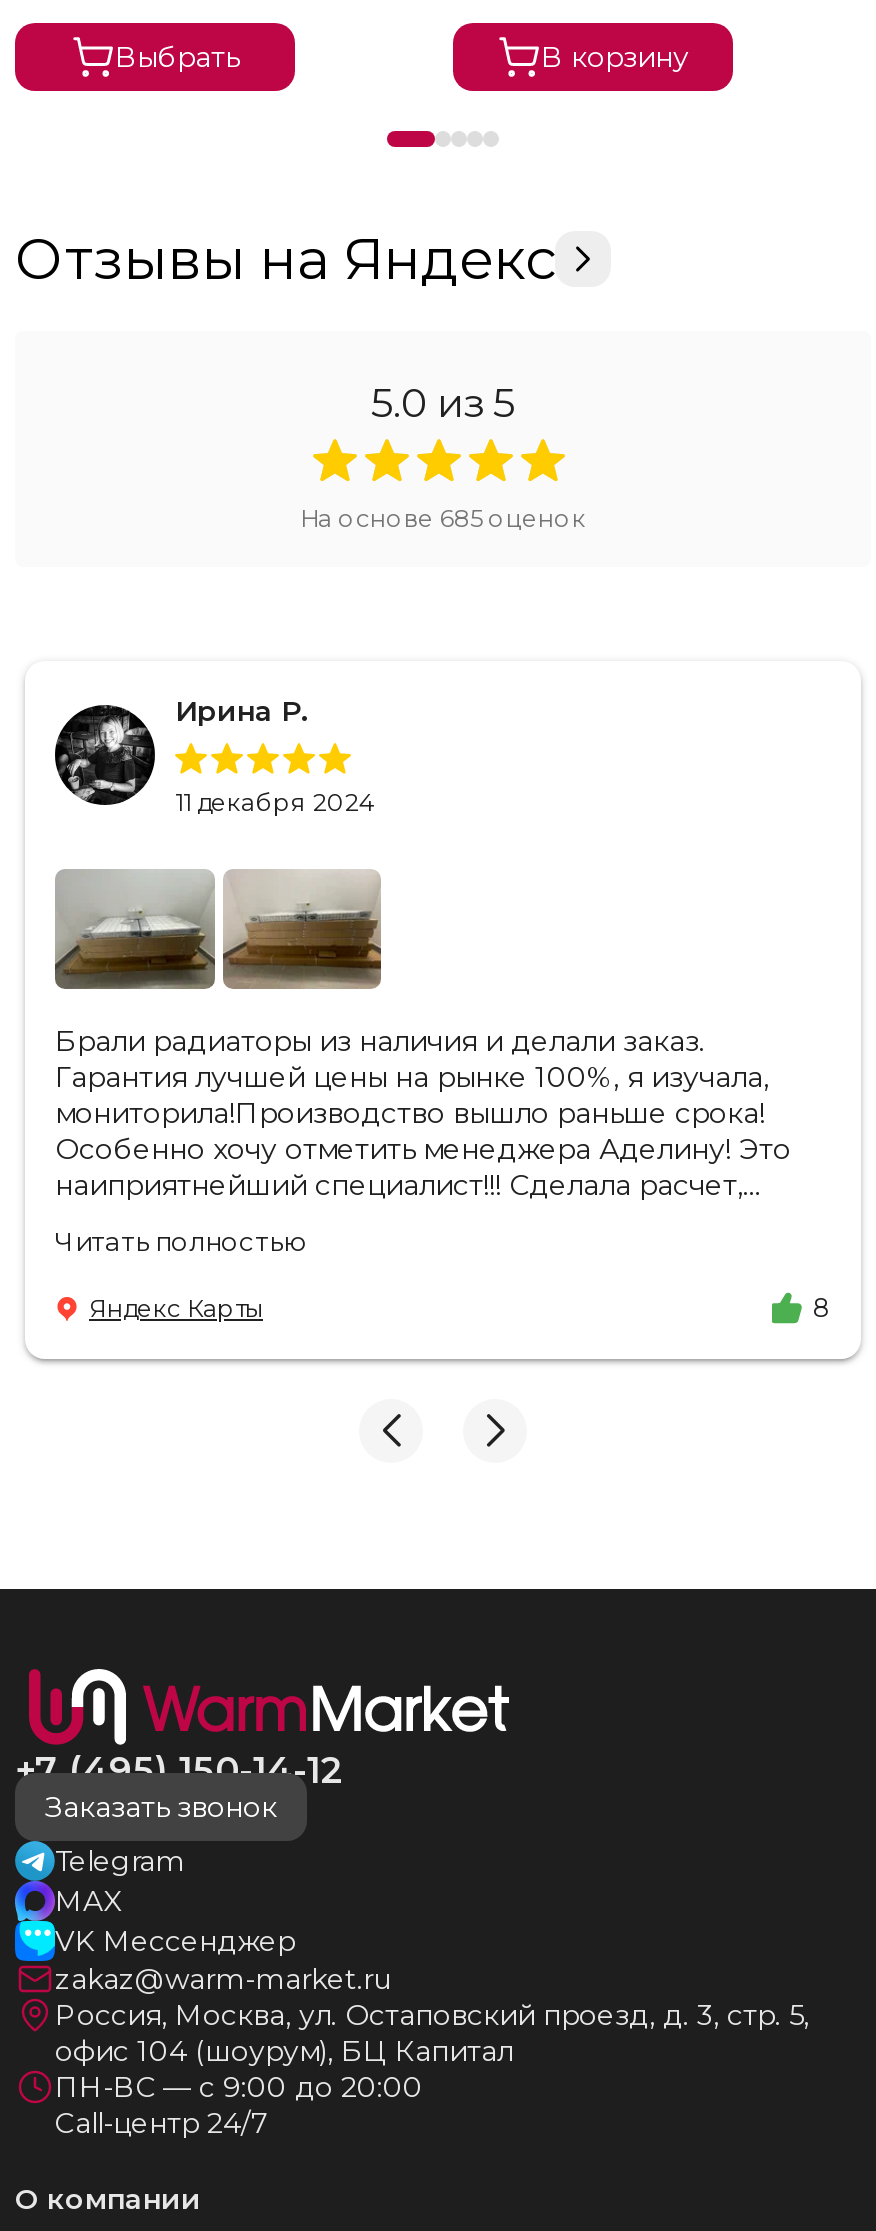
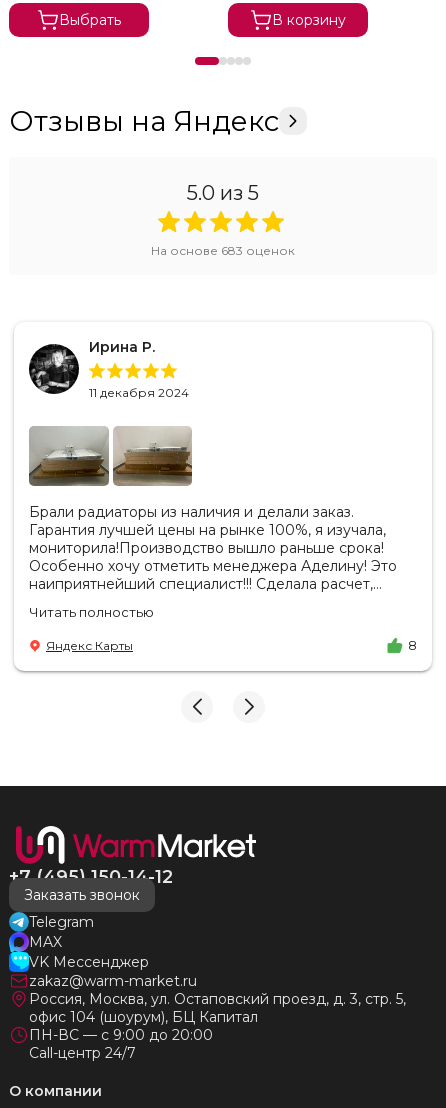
[300,503,586,533] На основе 685 оценок -> [151,243,295,258] На основе 683 оценок

